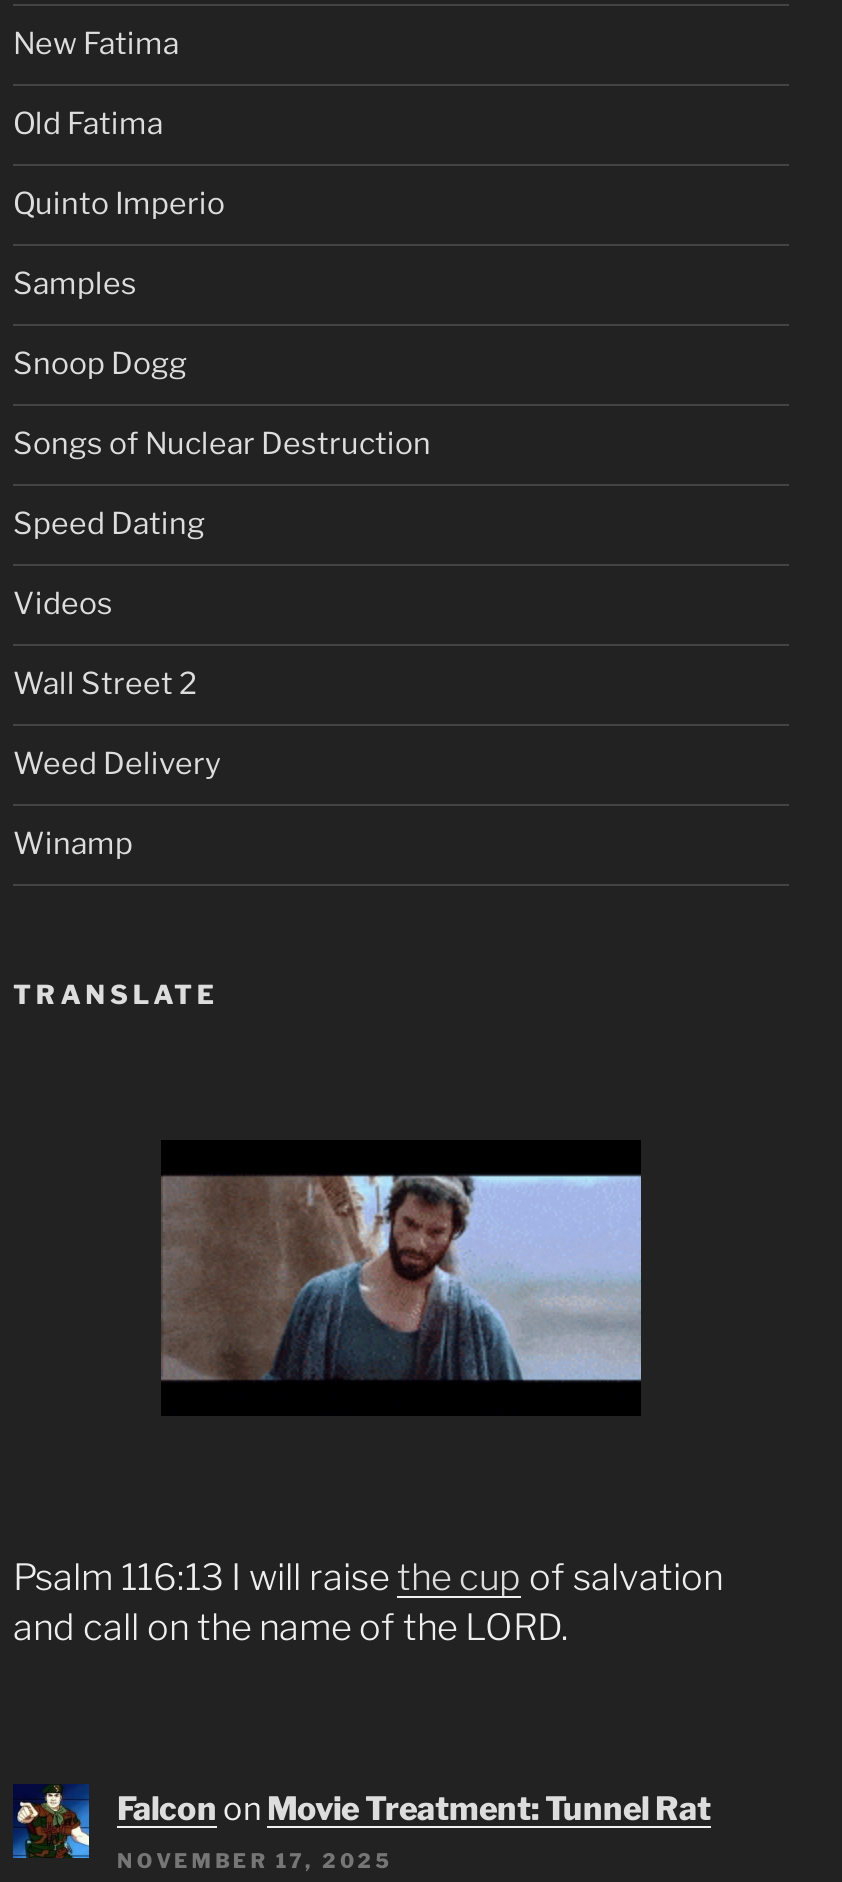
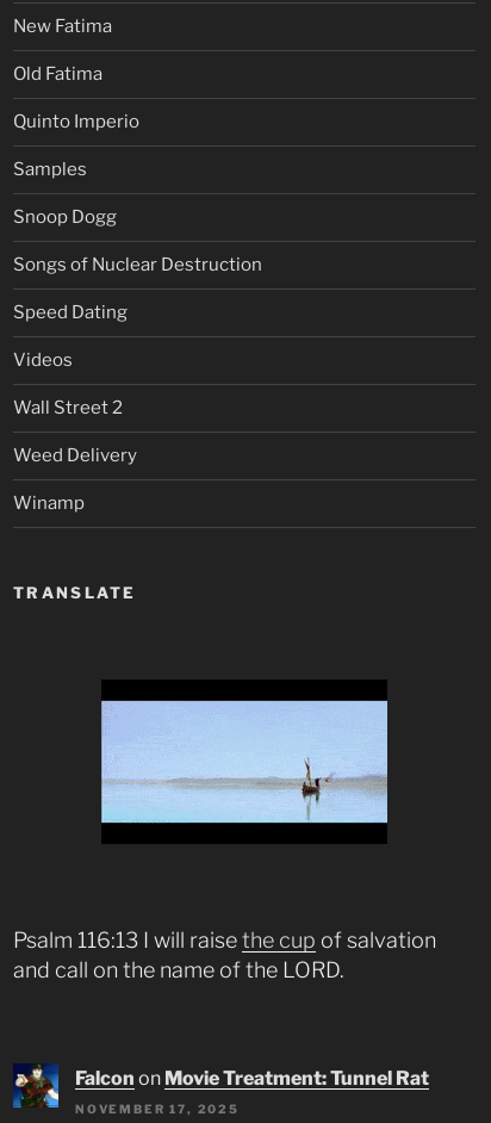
[161,1174,641,1382] [image] -> [100,700,386,824] [image]

